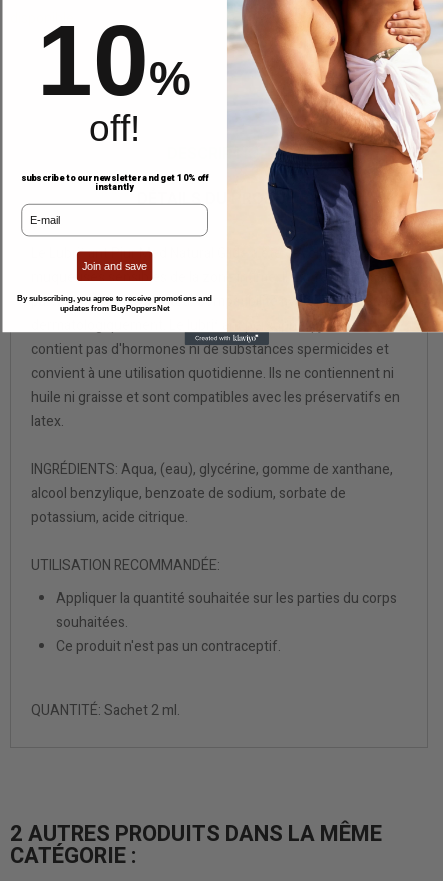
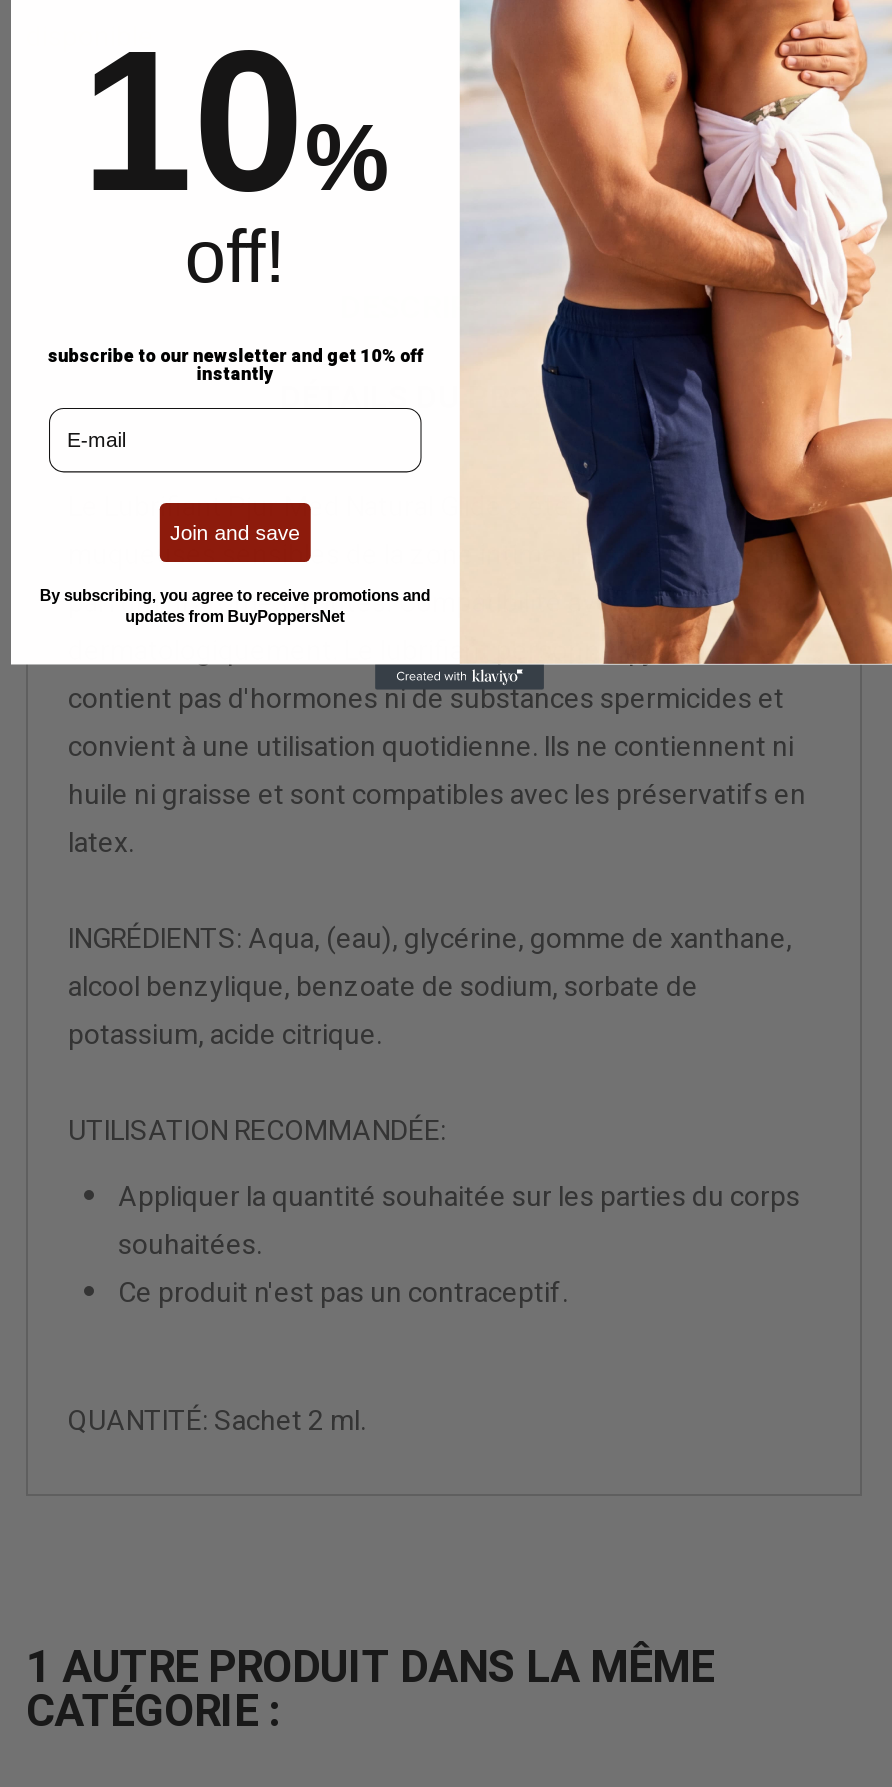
[10,818,382,850] 2 AUTRES PRODUITS DANS LA MÊME -> [26,1637,714,1701] 1 AUTRE PRODUIT DANS LA MÊME

